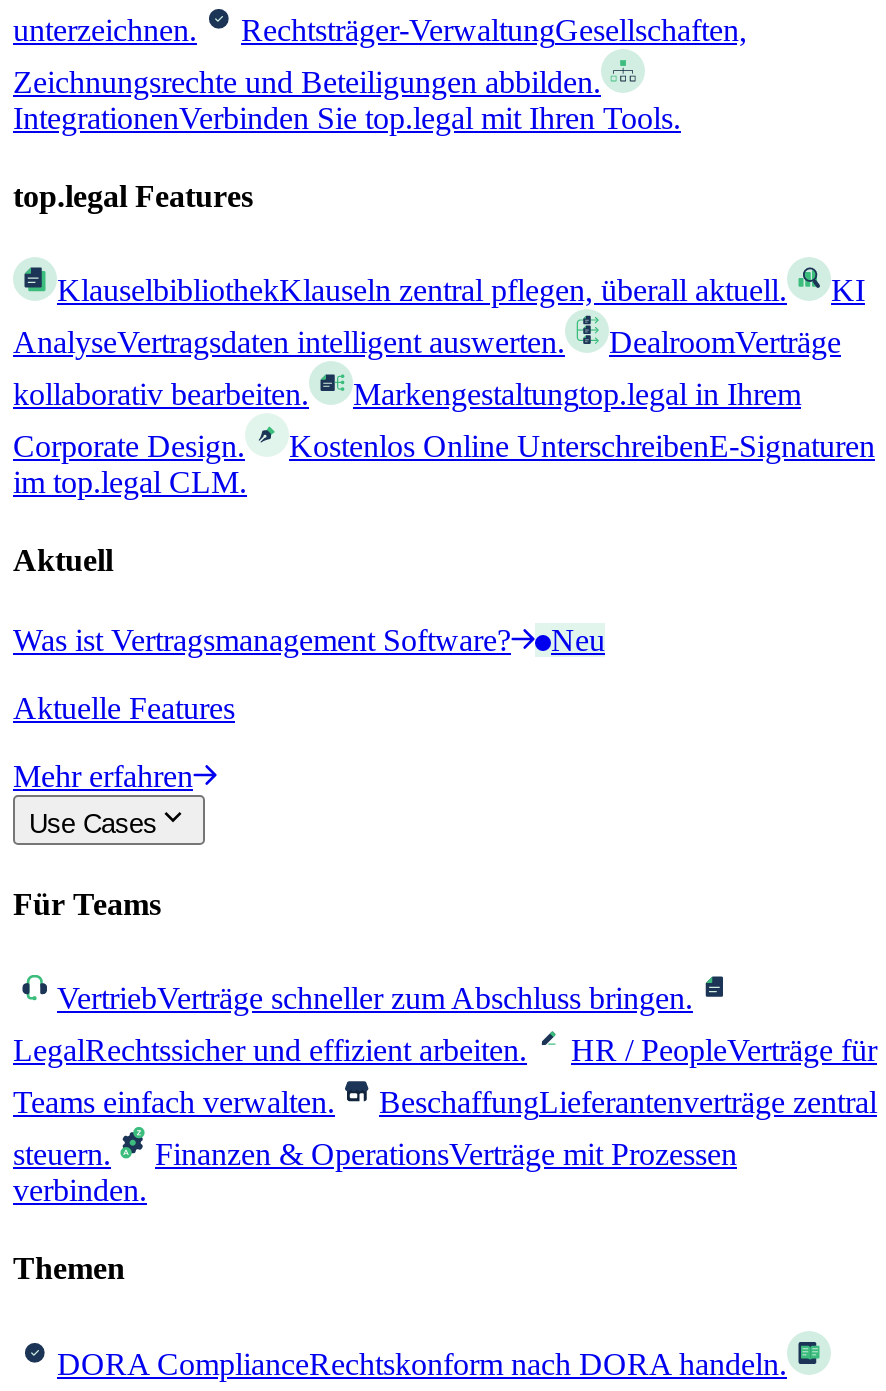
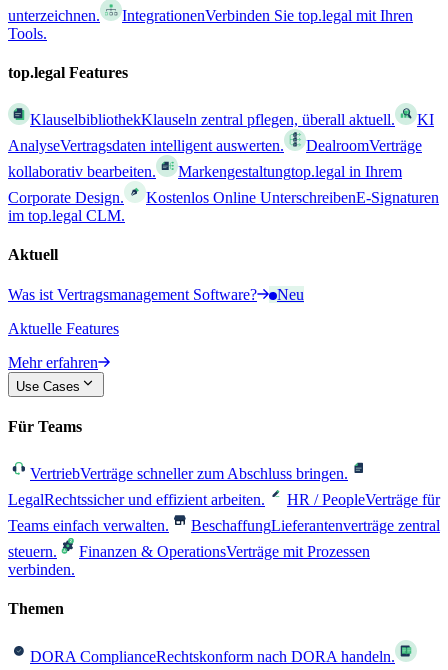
[13,12,747,134] Rechtsträger-VerwaltungGesellschaften, | Zeichnungsrechte und Beteiligungen abbilden. | IntegrationenVerbinden Sie top.legal mit Ihren Tools. -> [8,6,413,41] IntegrationenVerbinden Sie top.legal mit Ihren | Tools.

